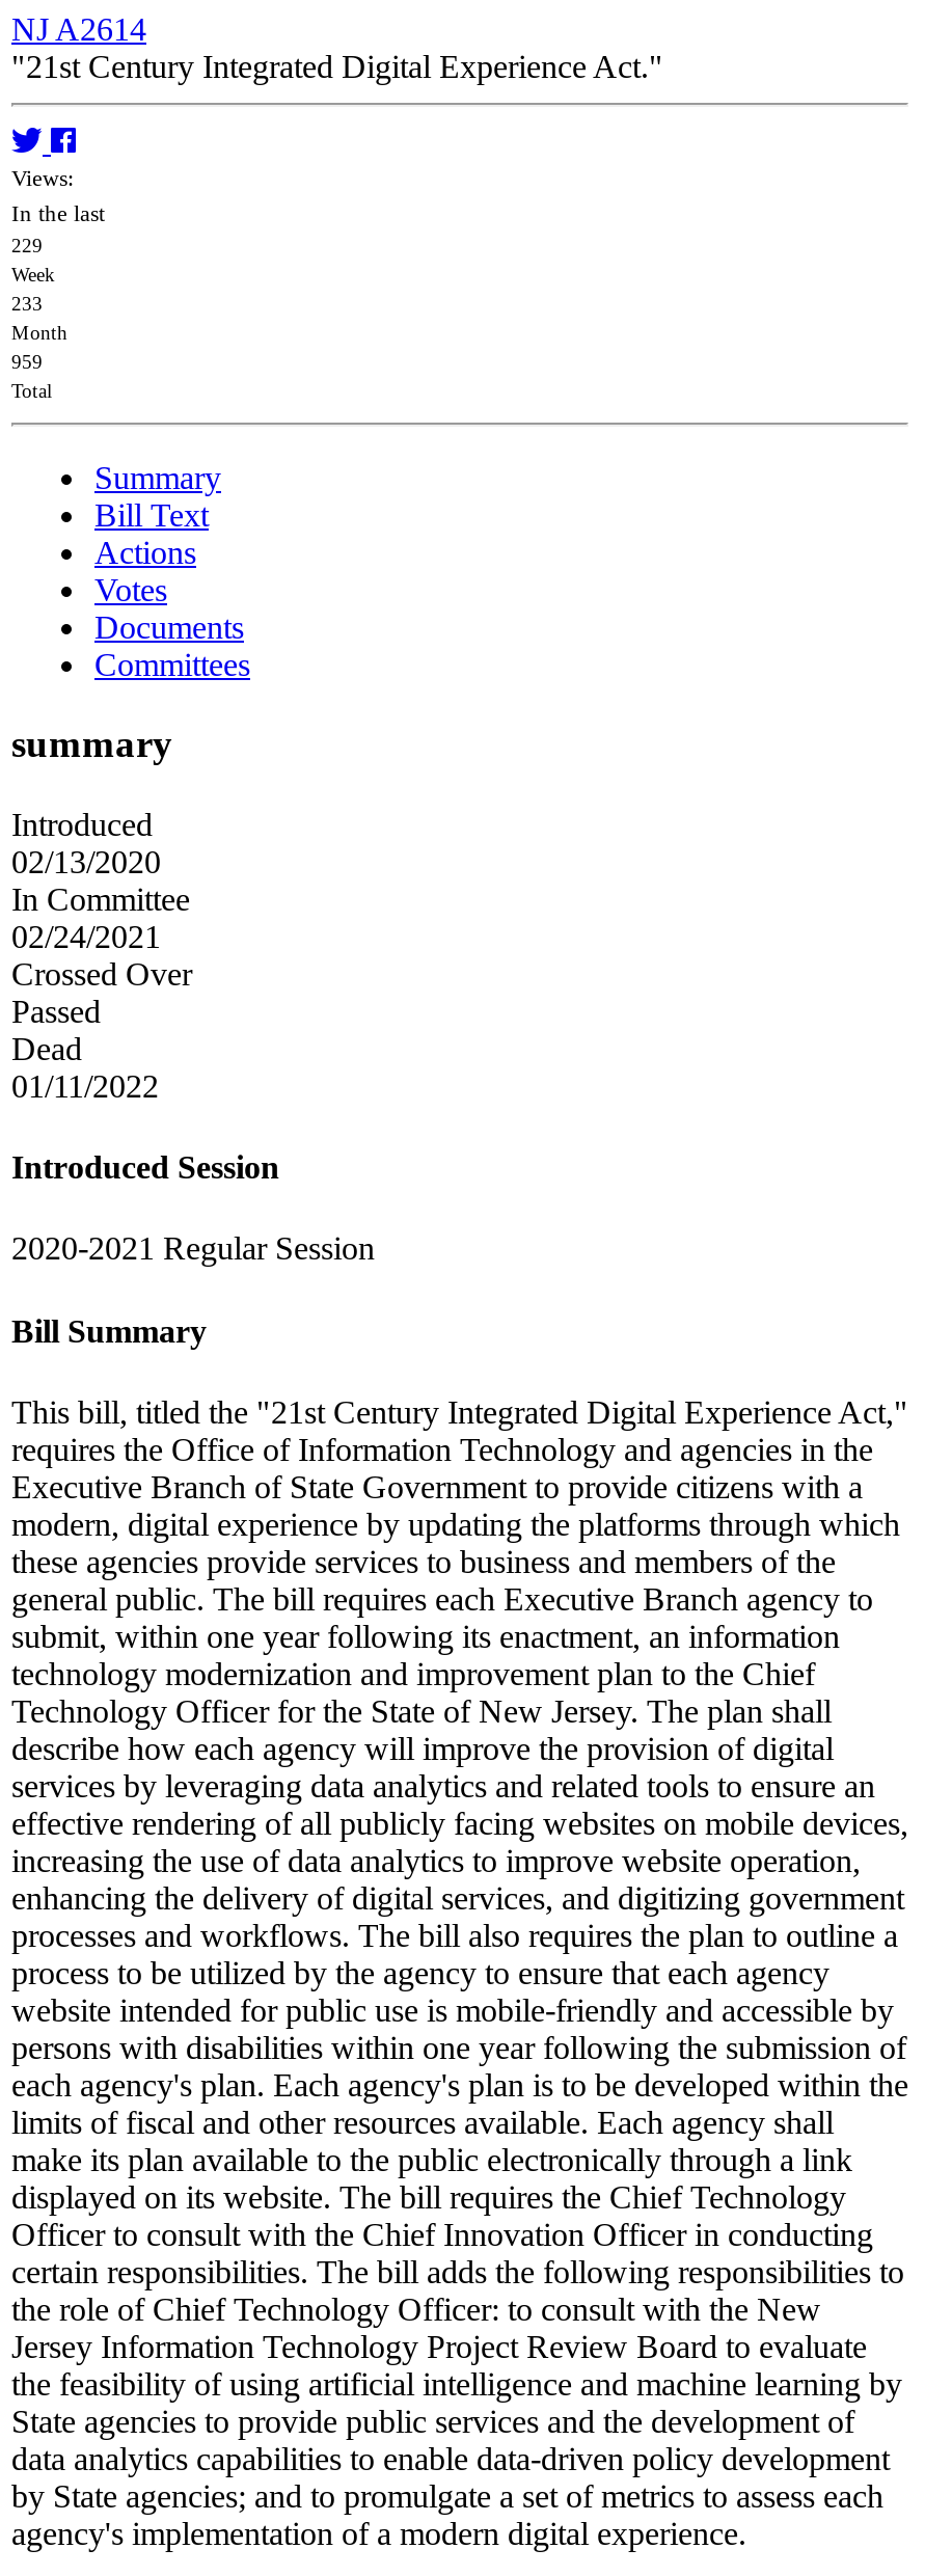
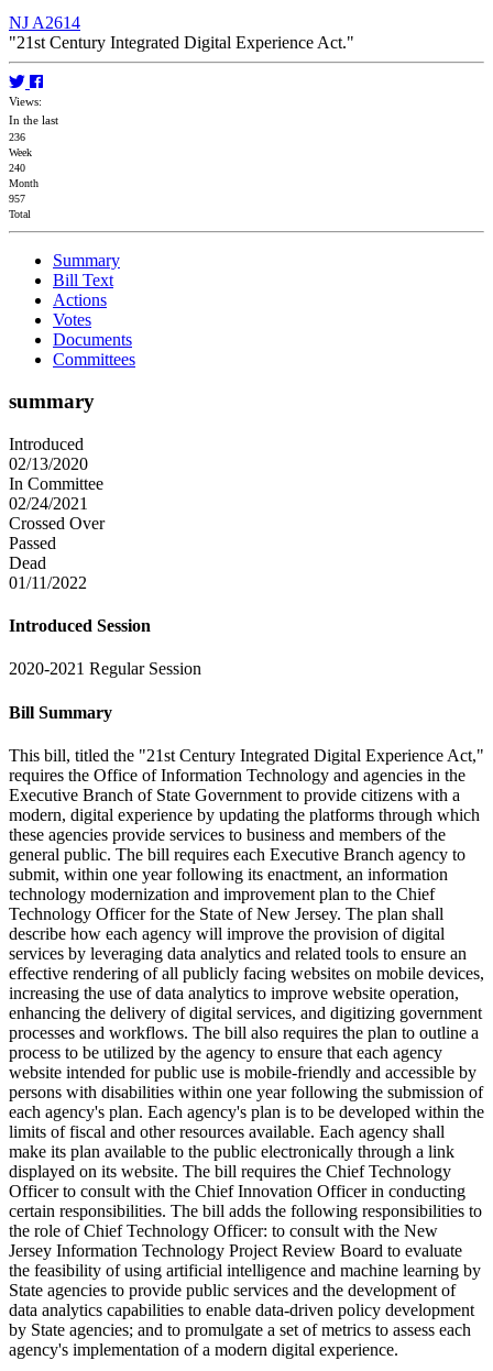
[11,233,43,255] 229 -> [9,130,25,142] 236
[11,291,43,314] 233 -> [9,161,25,173] 240
[11,349,43,372] 959 -> [9,192,25,204] 957

